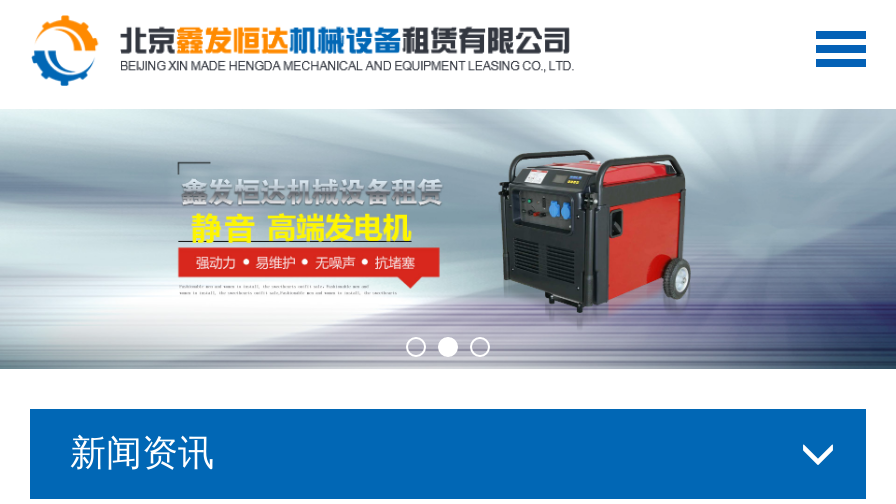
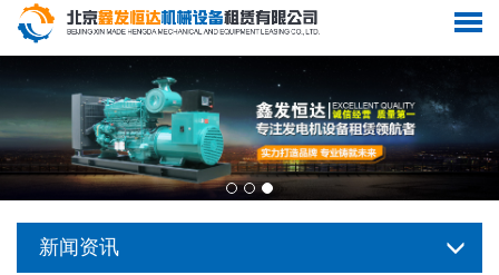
[6,109,890,371] [image] -> [3,55,496,202] [image]

